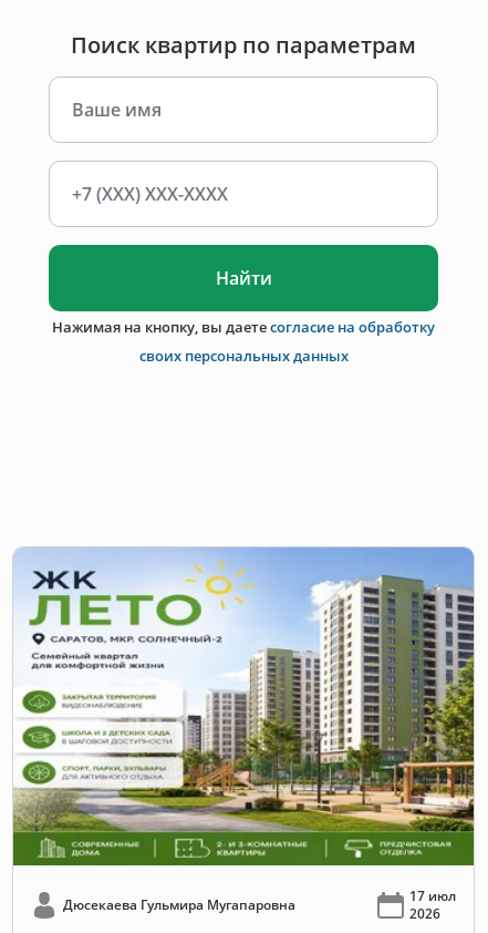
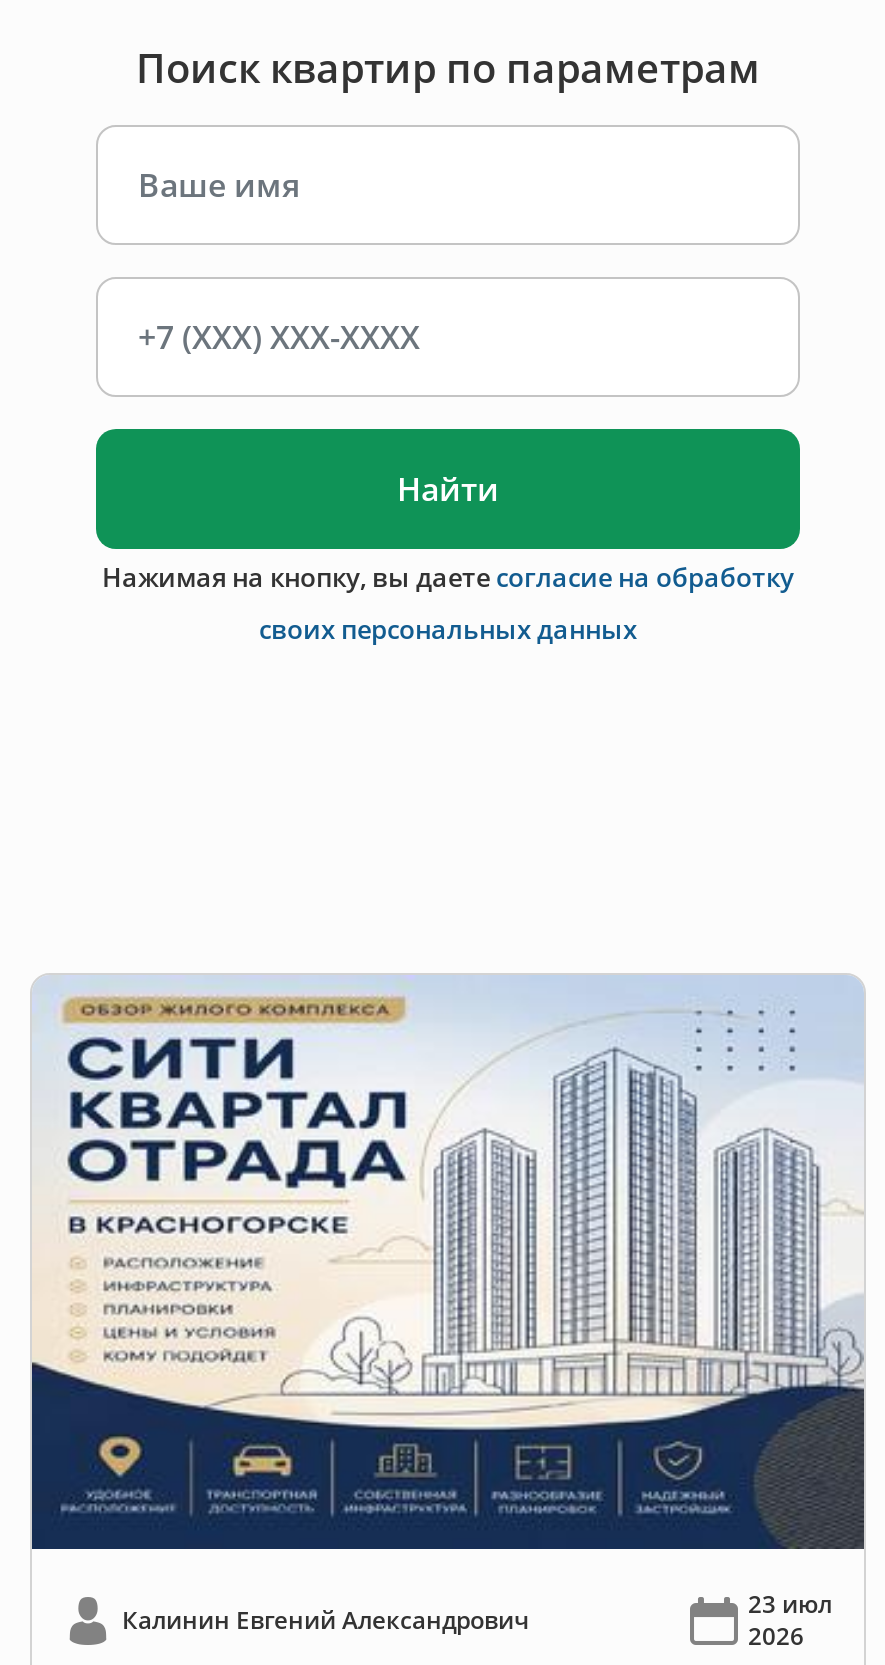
[12,547,475,914] [image] | Дюсекаева Гульмира Мугапаровна | 17 июл -> [30,977,866,1637] [image] | Калинин Евгений Александрович | 23 июл

